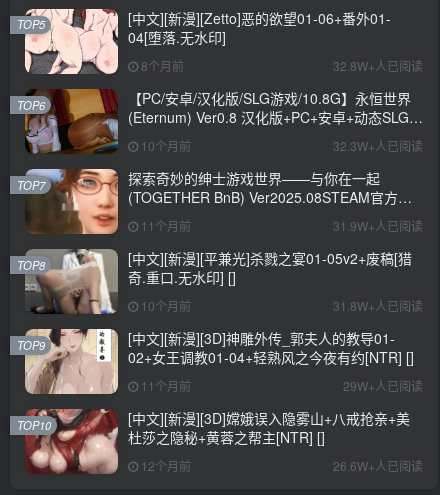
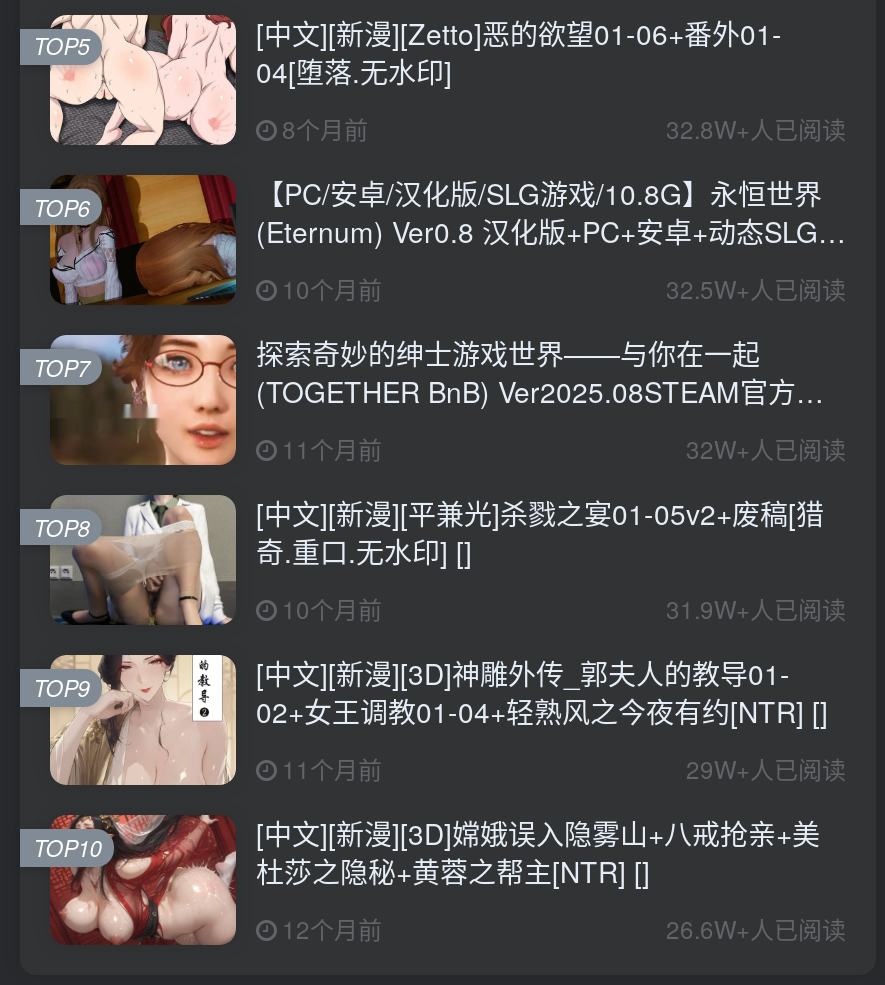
[333,137,423,154] 32.3W+人已阅读 -> [666,271,846,305] 32.5W+人已阅读
[333,217,423,234] 31.9W+人已阅读 -> [686,431,846,465] 32W+人已阅读
[333,297,423,314] 31.8W+人已阅读 -> [666,592,846,626] 31.9W+人已阅读

